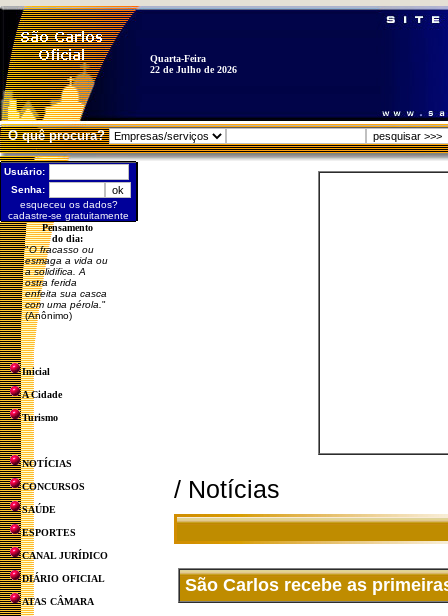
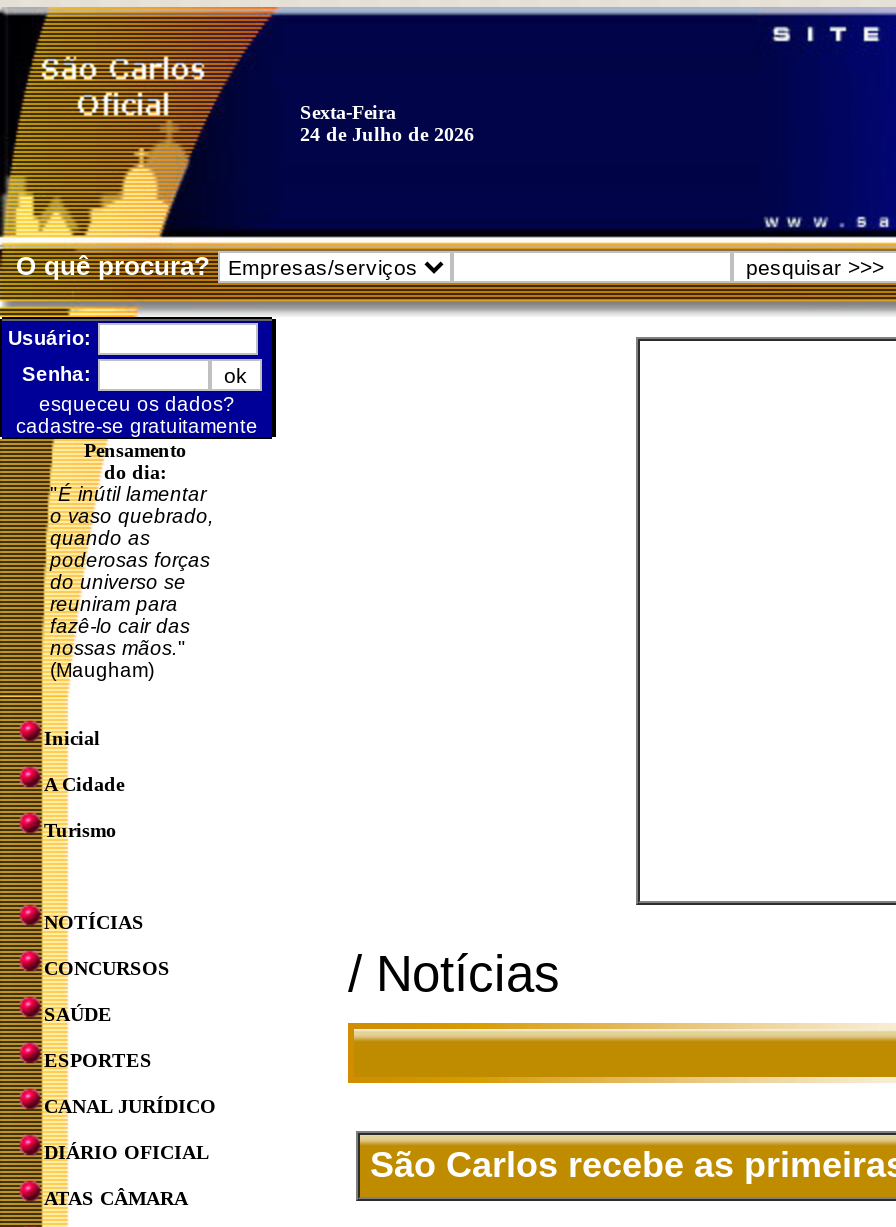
[150,53,237,75] Quarta-Feira | 22 de Julho de 2026 -> [300,101,474,145] Sexta-Feira | 24 de Julho de 2026
[25,244,108,321] "O fracasso ou | esmaga a vida ou | a solidifica. A | ostra ferida | enfeita sua casca | com uma pérola." | (Anônimo) -> [50,483,214,681] "É inútil lamentar | o vaso quebrado, | quando as | poderosas forças | do universo se | reuniram para | fazê-lo cair das | nossas mãos. " | (Maugham)

